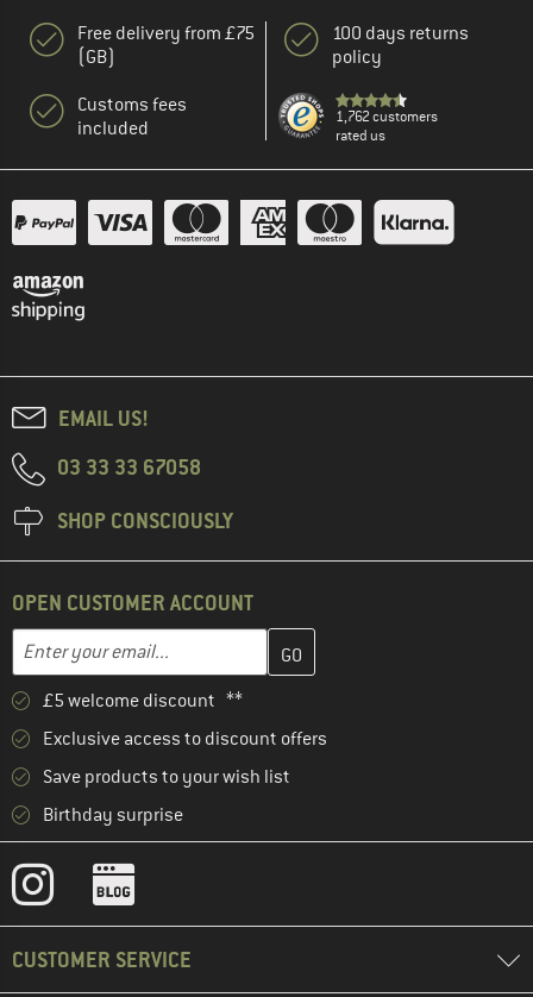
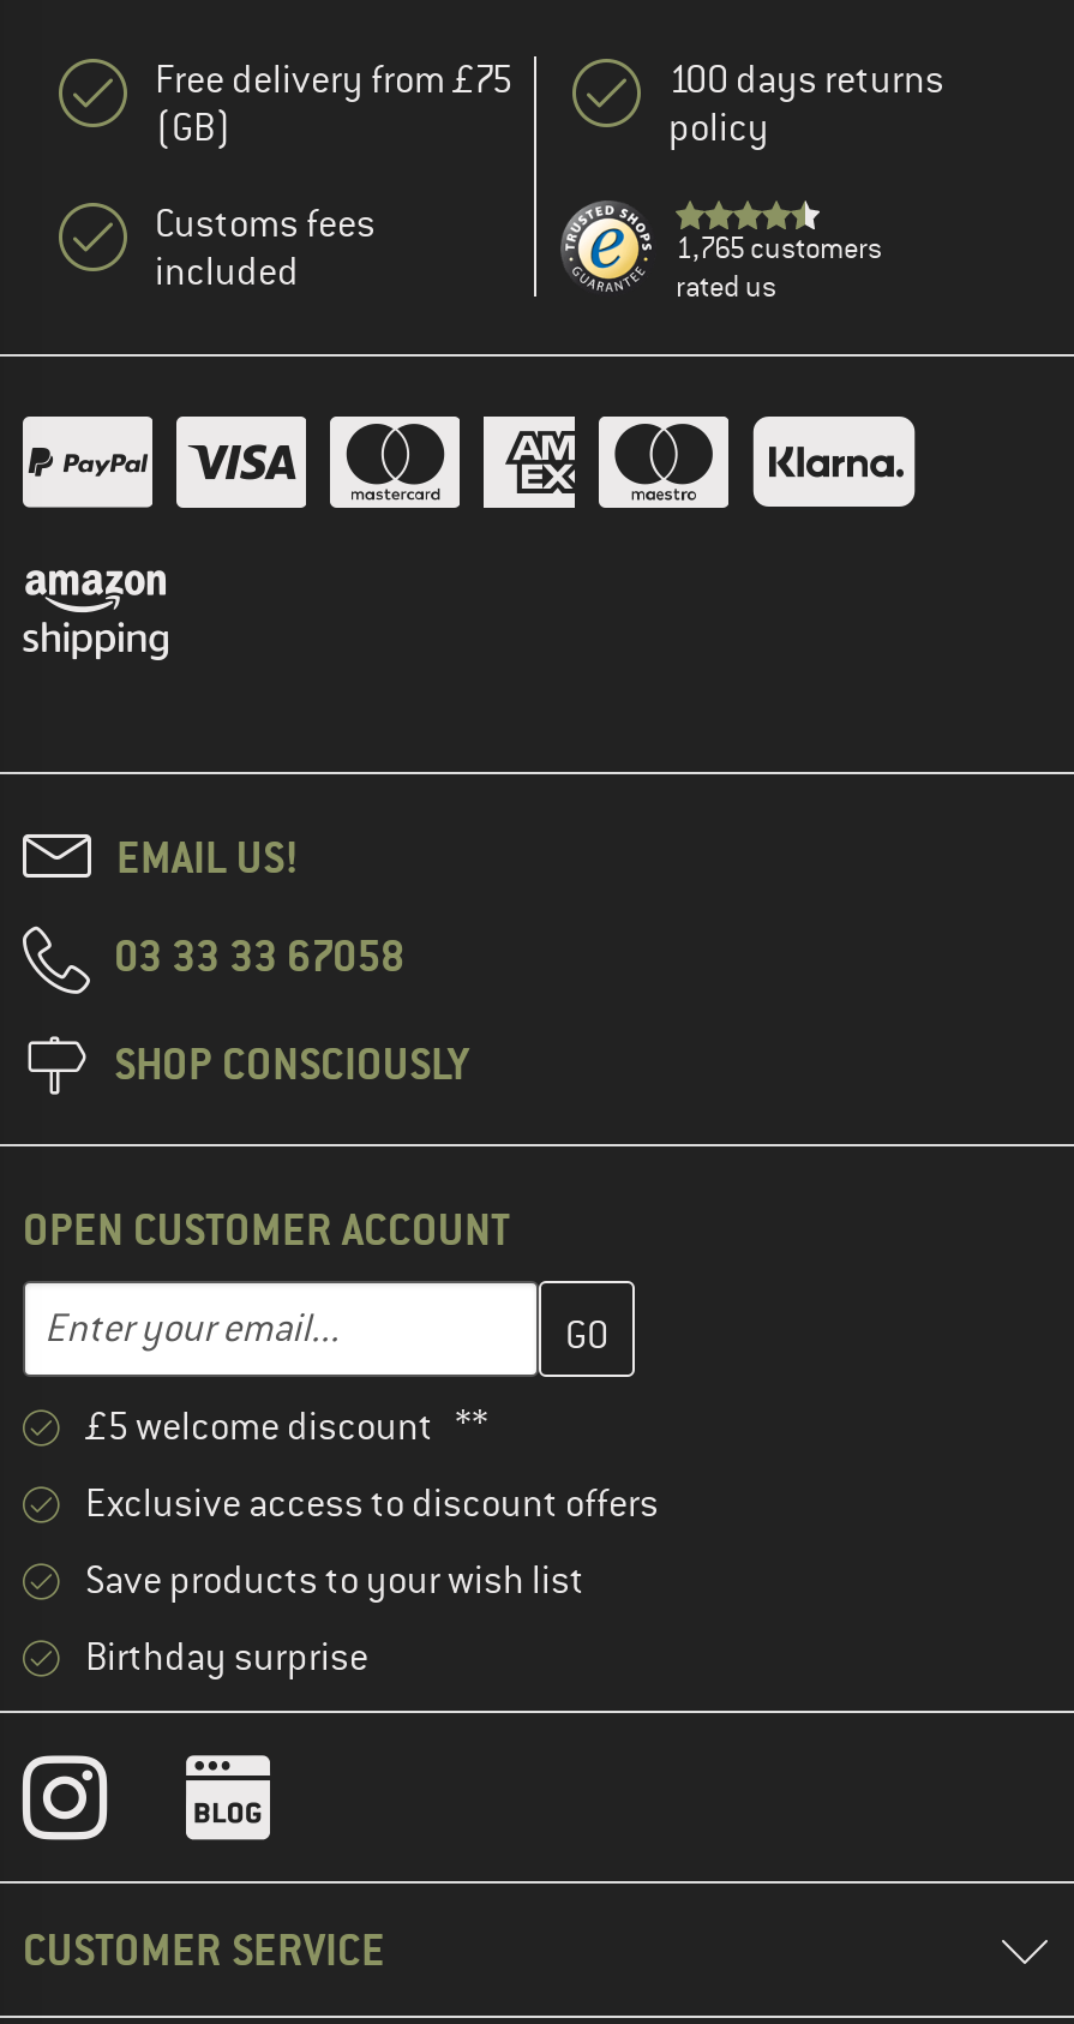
[336,107,438,126] 1,762 customers -> [676,230,882,268] 1,765 customers

